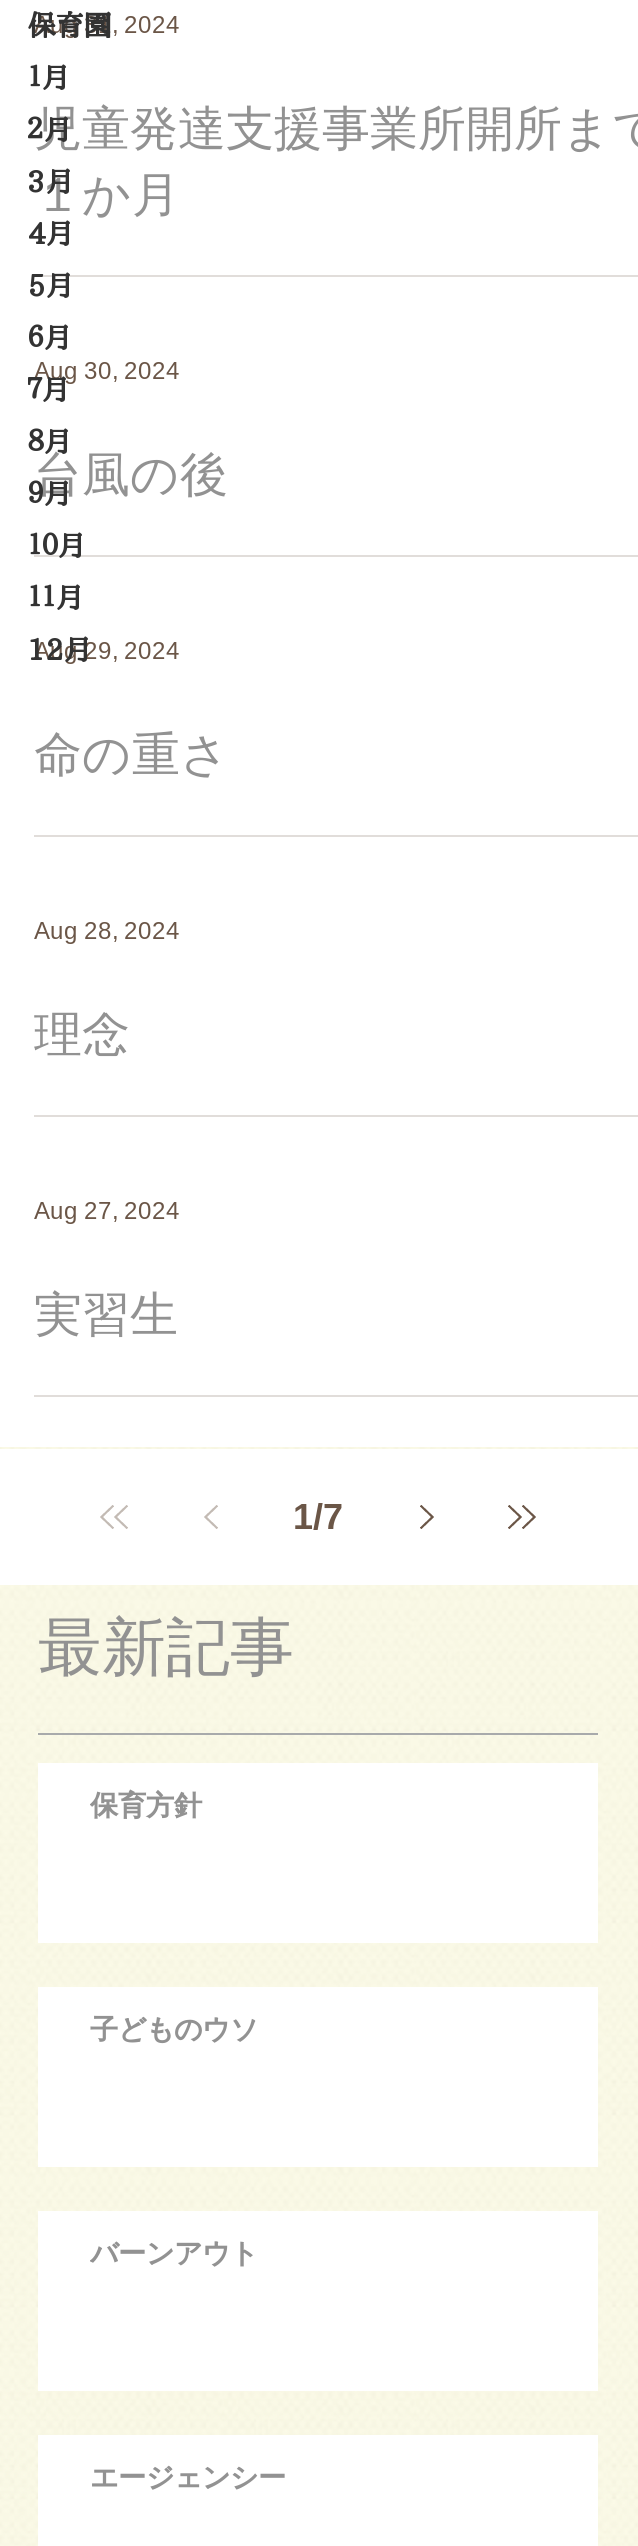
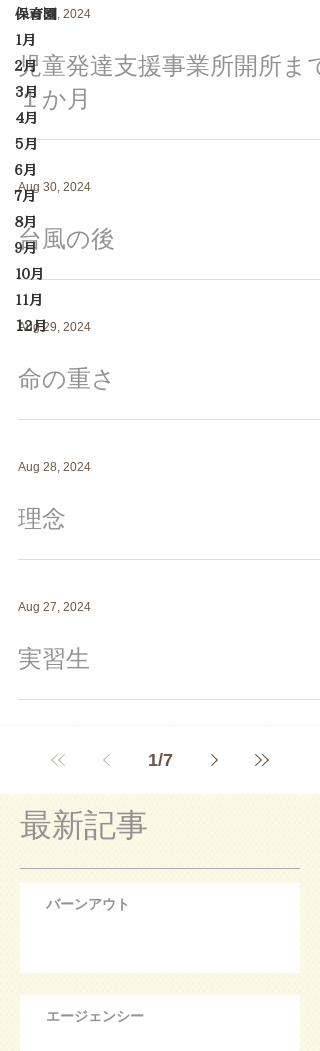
[90,1789,202,1821] 保育方針 -> none
[90,2013,258,2045] 子どものウソ -> none

